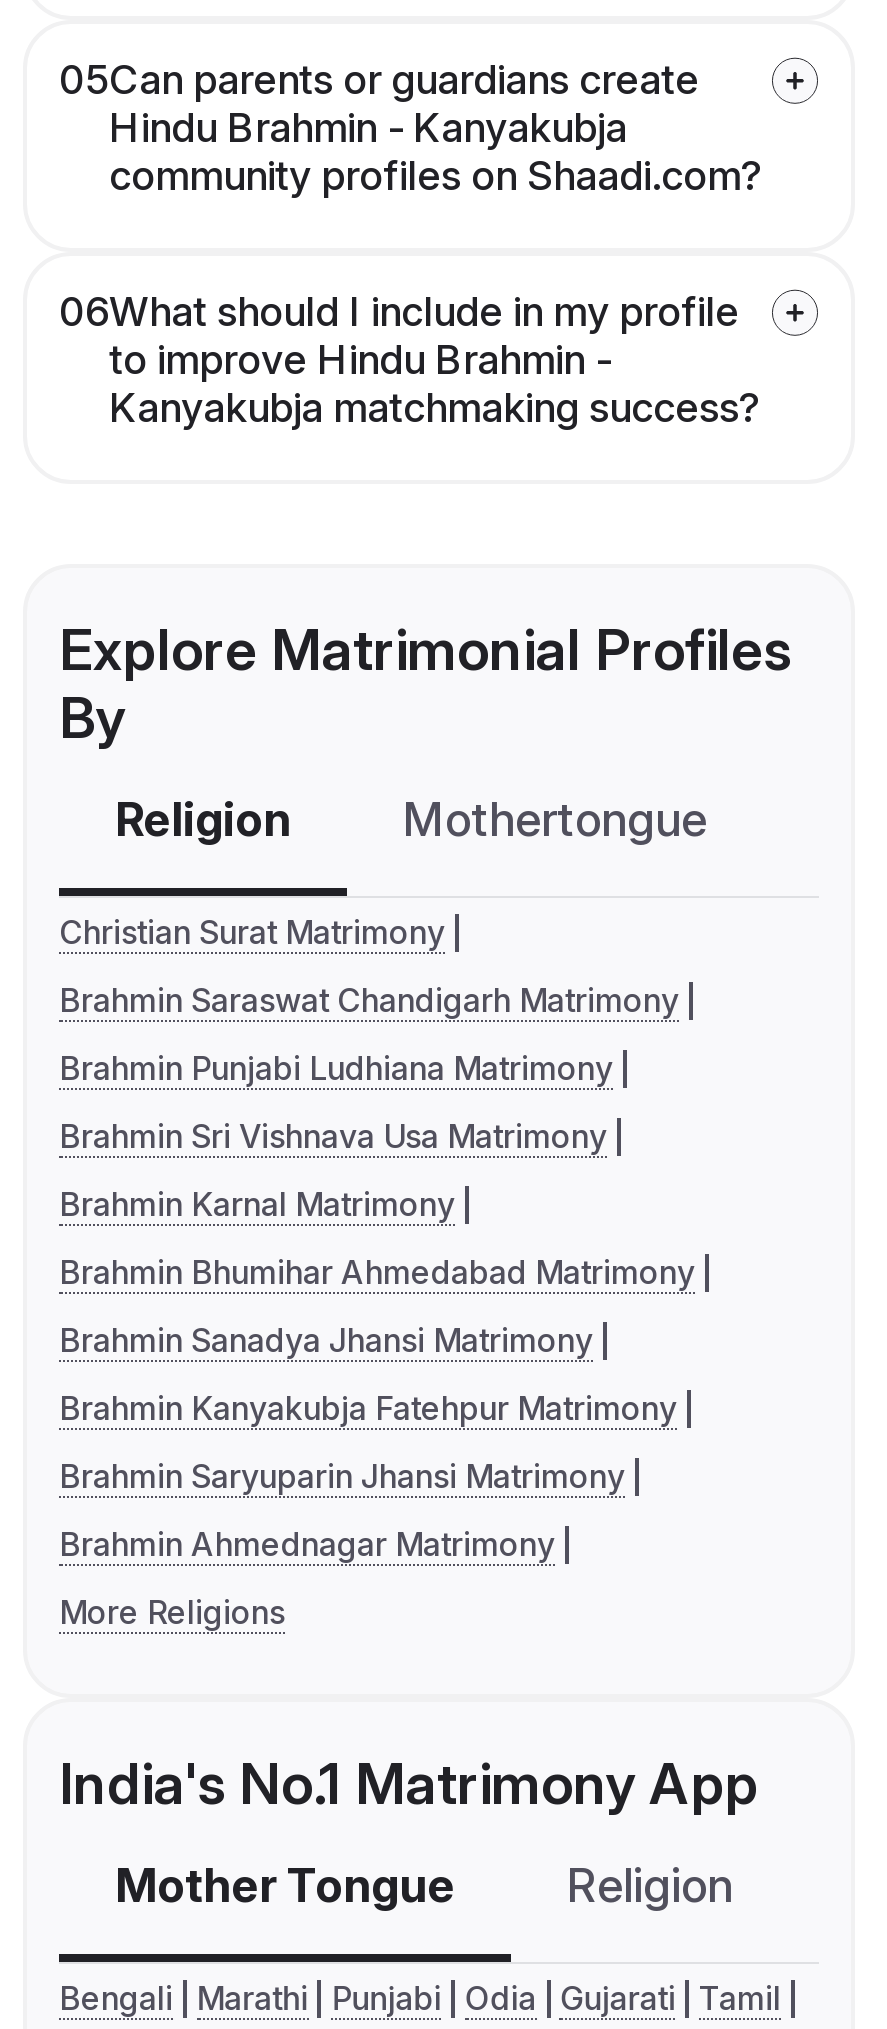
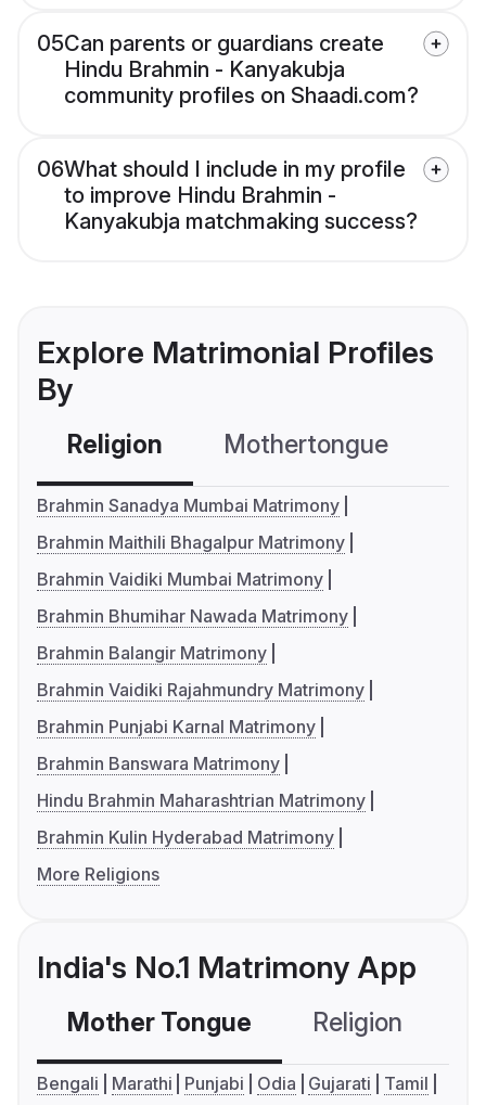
[59,913,445,953] Christian Surat Matrimony -> [37,495,340,516] Brahmin Sanadya Mumbai Matrimony
[59,981,679,1021] Brahmin Saraswat Chandigarh Matrimony -> [37,532,345,553] Brahmin Maithili Bhagalpur Matrimony
[59,1049,613,1089] Brahmin Punjabi Ludhiana Matrimony -> [37,569,323,590] Brahmin Vaidiki Mumbai Matrimony
[59,1117,607,1157] Brahmin Sri Vishnava Usa Matrimony -> [37,605,348,627] Brahmin Bhumihar Nawada Matrimony
[59,1185,455,1225] Brahmin Karnal Matrimony -> [37,642,267,664] Brahmin Balangir Matrimony
[59,1253,695,1293] Brahmin Bhumihar Ahmedabad Matrimony -> [37,679,364,701] Brahmin Vaidiki Rajahmundry Matrimony
[59,1321,593,1361] Brahmin Sanadya Jhansi Matrimony -> [37,716,316,738] Brahmin Punjabi Karnal Matrimony
[59,1389,677,1429] Brahmin Kanyakubja Fatehpur Matrimony -> [37,753,280,775] Brahmin Banswara Matrimony
[59,1457,625,1497] Brahmin Saryuparin Jhansi Matrimony -> [37,790,366,811] Hindu Brahmin Maharashtrian Matrimony
[59,1525,555,1565] Brahmin Ahmednagar Matrimony -> [37,827,334,848] Brahmin Kulin Hyderabad Matrimony

